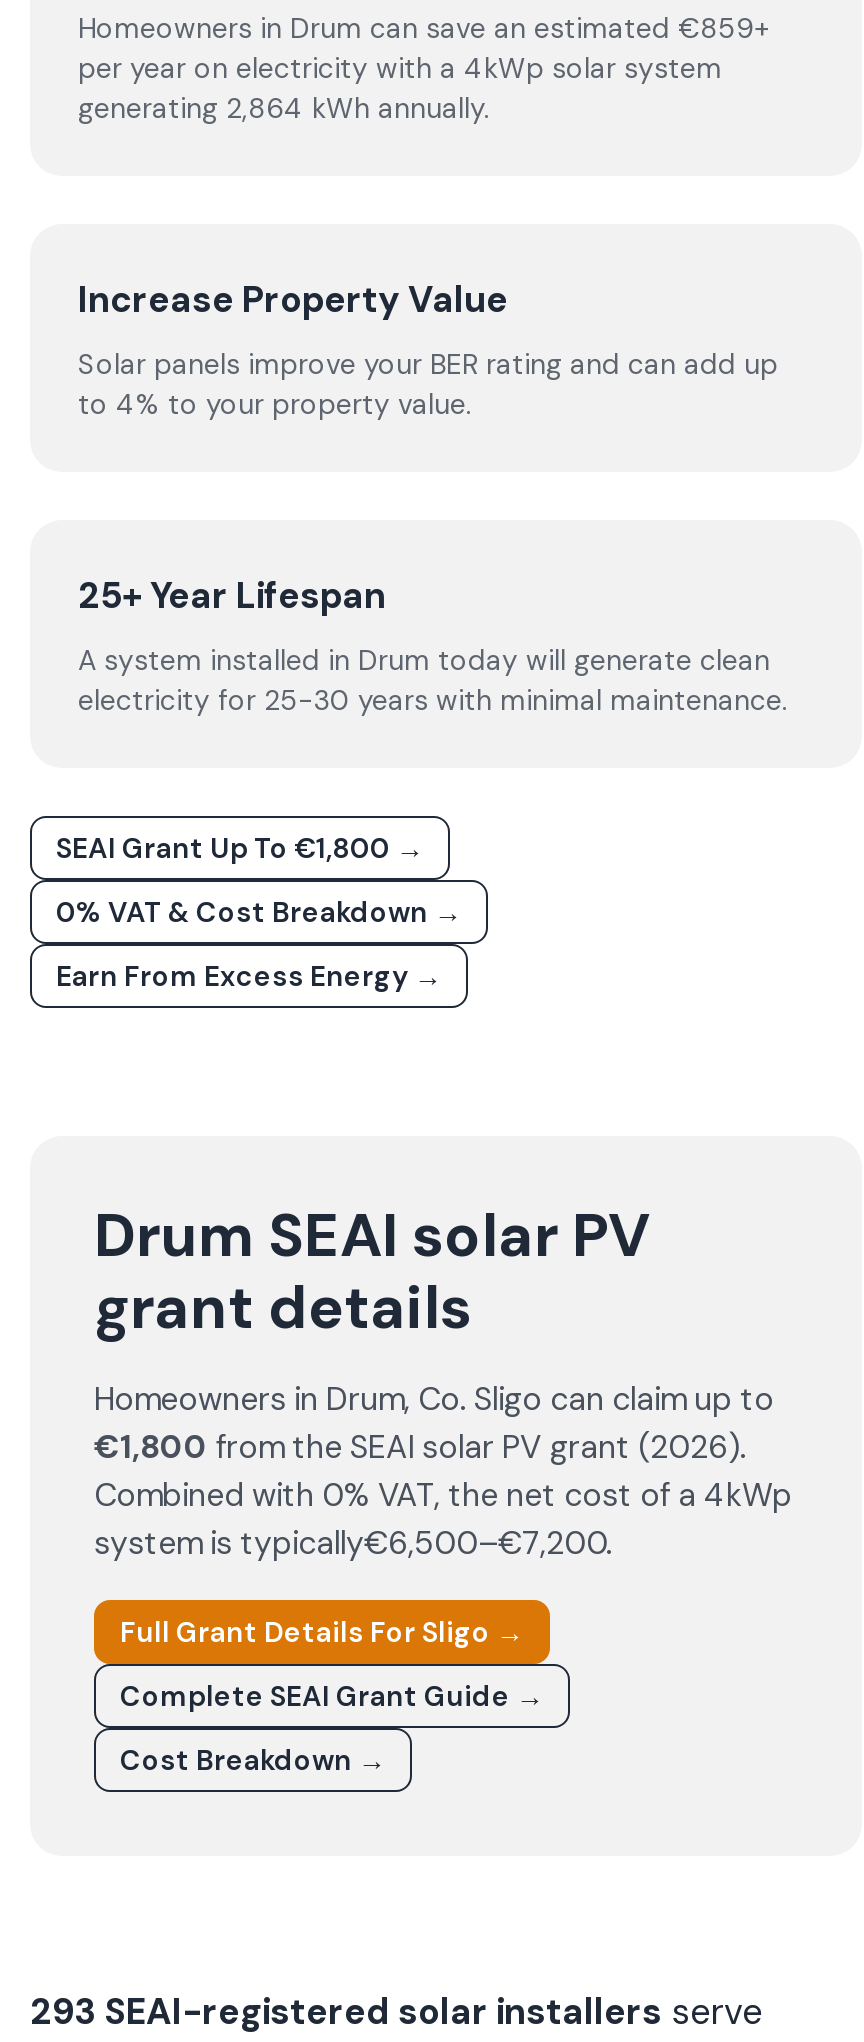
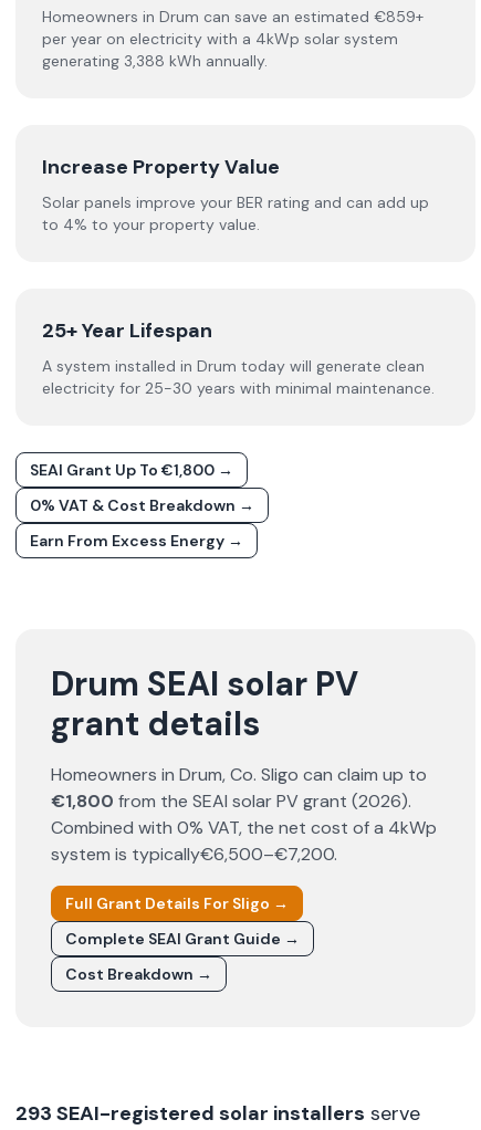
[78,90,490,126] generating 2,864 kWh annually. -> [42,51,268,71] generating 3,388 kWh annually.

